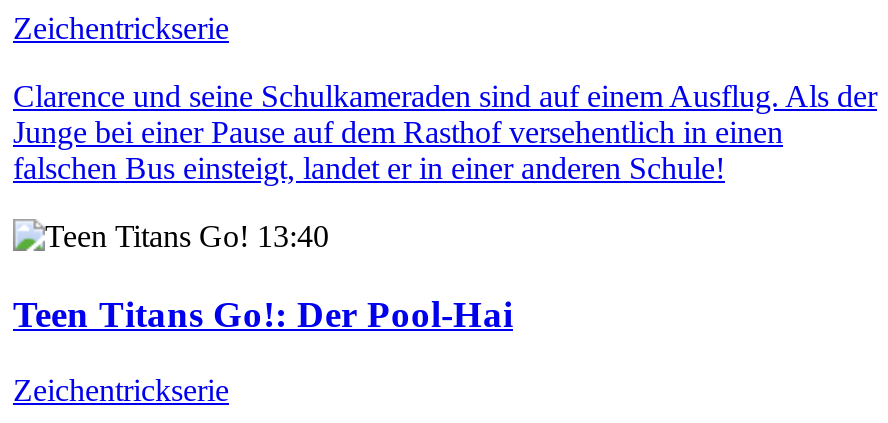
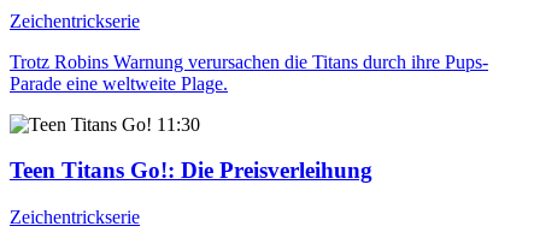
[13,79,877,185] Clarence und seine Schulkameraden sind auf einem Ausflug. Als der | Junge bei einer Pause auf dem Rasthof versehentlich in einen | falschen Bus einsteigt, landet er in einer anderen Schule! -> [10,51,488,93] Trotz Robins Warnung verursachen die Titans durch ihre Pups- | Parade eine weltweite Plage.
[257,219,329,253] 13:40 -> [157,114,200,134] 11:30
[13,292,513,334] Teen Titans Go!: Der Pool-Hai -> [10,158,372,183] Teen Titans Go!: Die Preisverleihung

